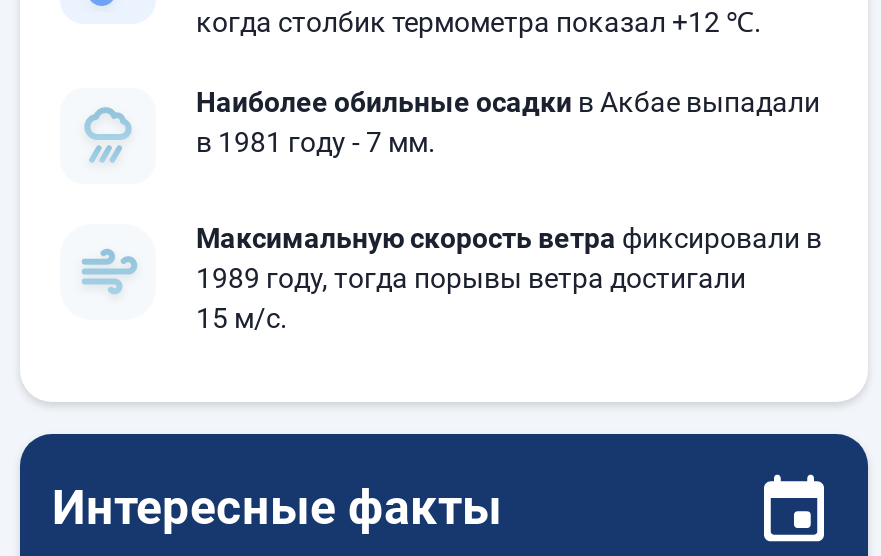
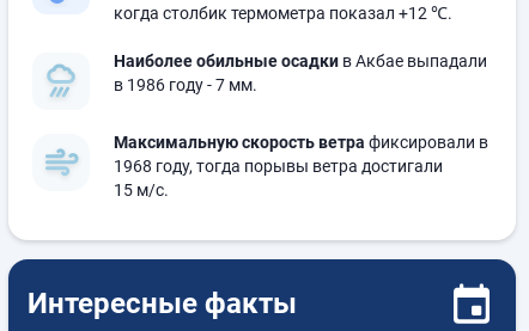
[196,126,436,158] в 1981 году - 7 мм. -> [114,75,257,94] в 1986 году - 7 мм.
[196,262,746,294] 1989 году, тогда порывы ветра достигали -> [114,157,443,176] 1968 году, тогда порывы ветра достигали

